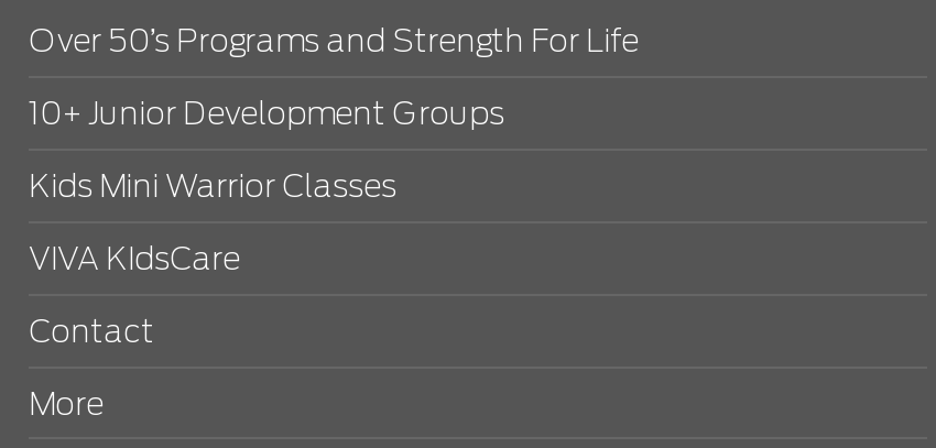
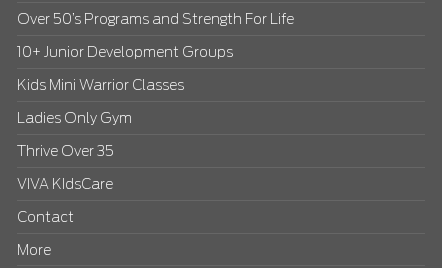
none -> [17,112,132,159] Ladies Only Gym | Thrive Over 35

